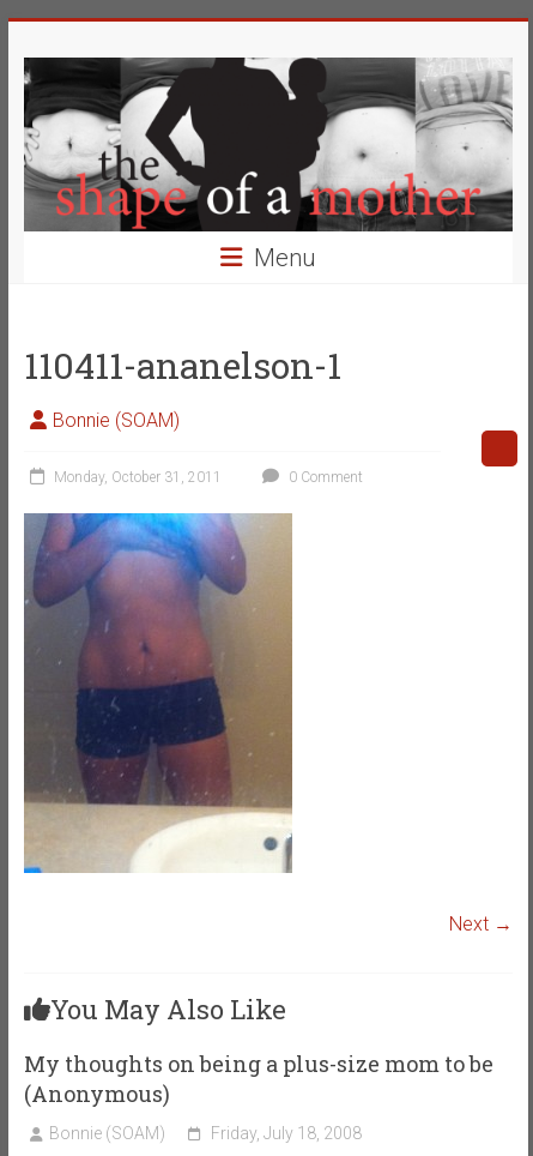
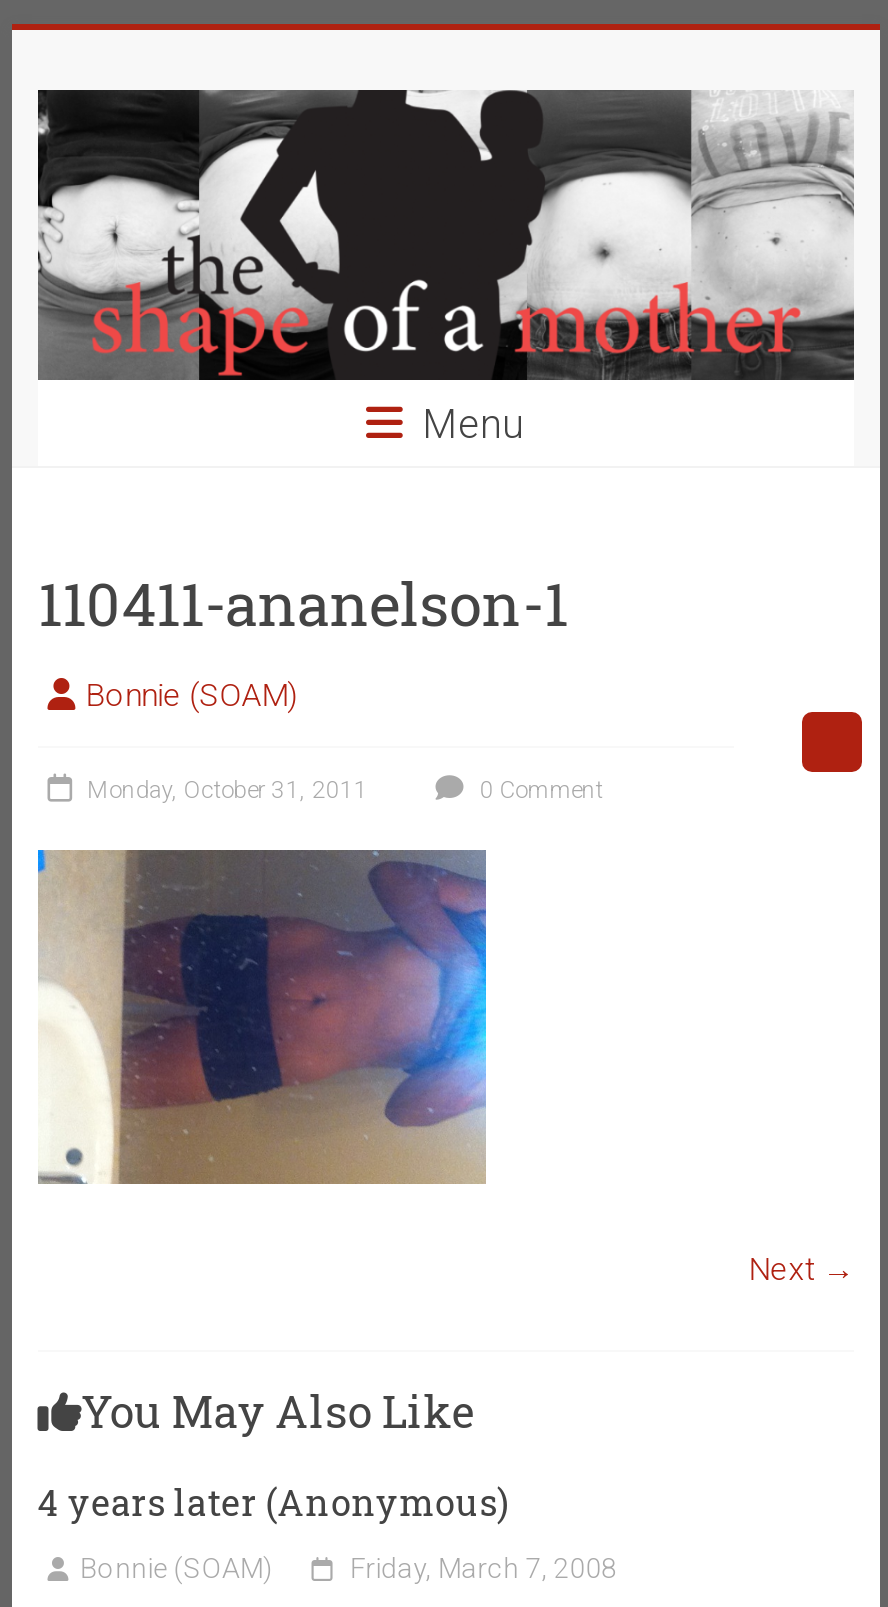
[23,512,293,874] [image] -> [36,848,488,1184] [image]
[24,1049,493,1108] My thoughts on being a plus-size mom to be | (Anonymous) -> [38,1478,510,1526] 4 years later (Anonymous)
[211,1124,361,1143] Friday, July 18, 2008 -> [350,1552,618,1584] Friday, March 7, 2008

